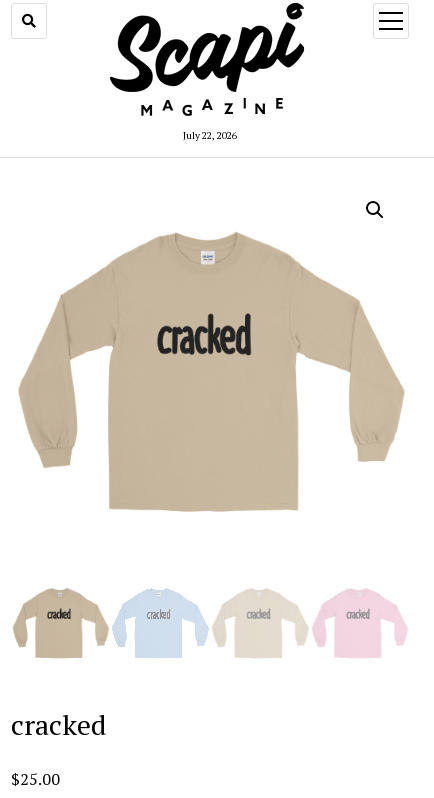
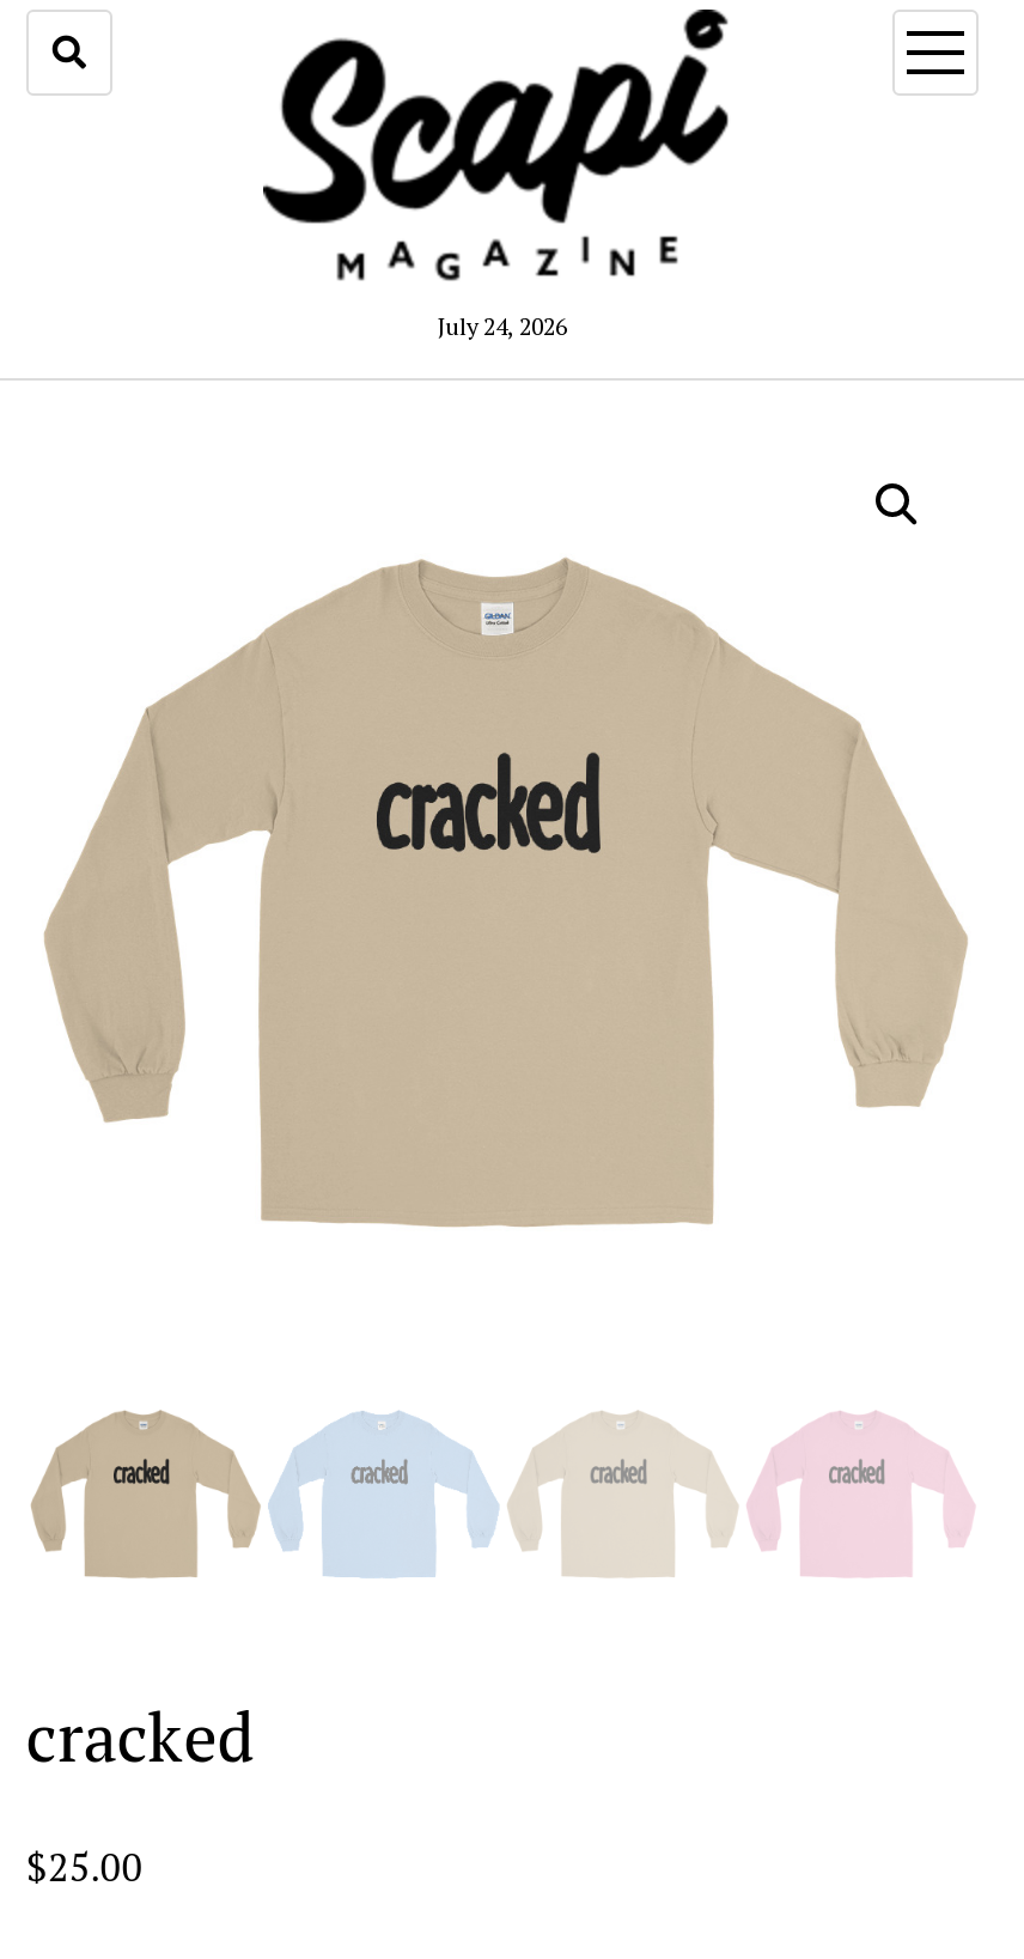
[183,129,237,142] July 22, 2026 -> [438,311,567,342] July 24, 2026

